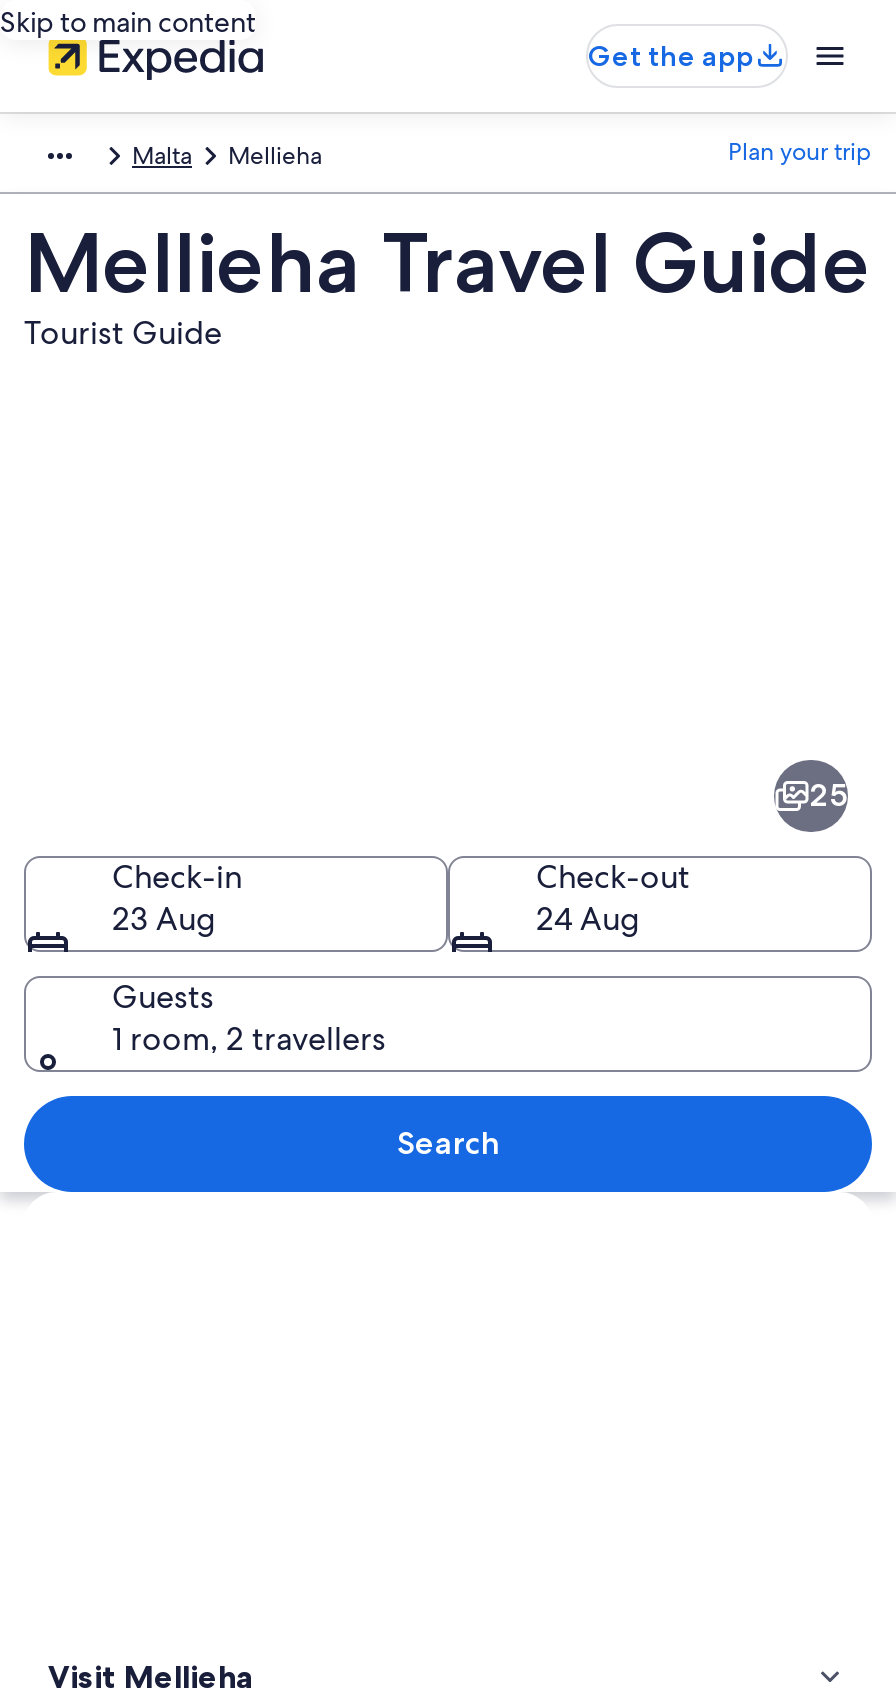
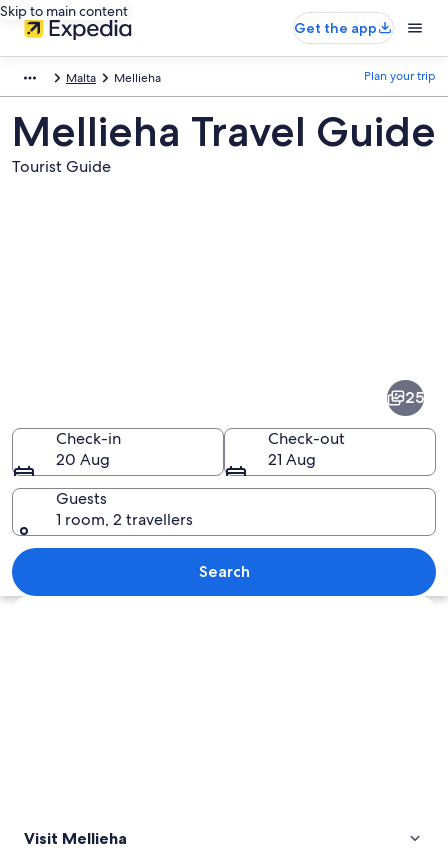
[112,897,216,939] 23 Aug -> [56,448,110,469] 20 Aug
[536,897,640,939] 24 Aug -> [268,448,316,469] 21 Aug

